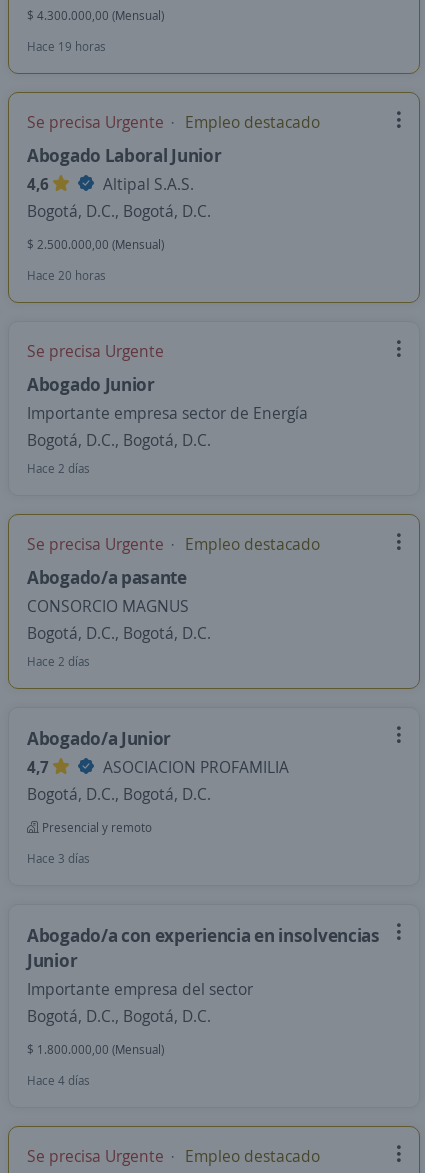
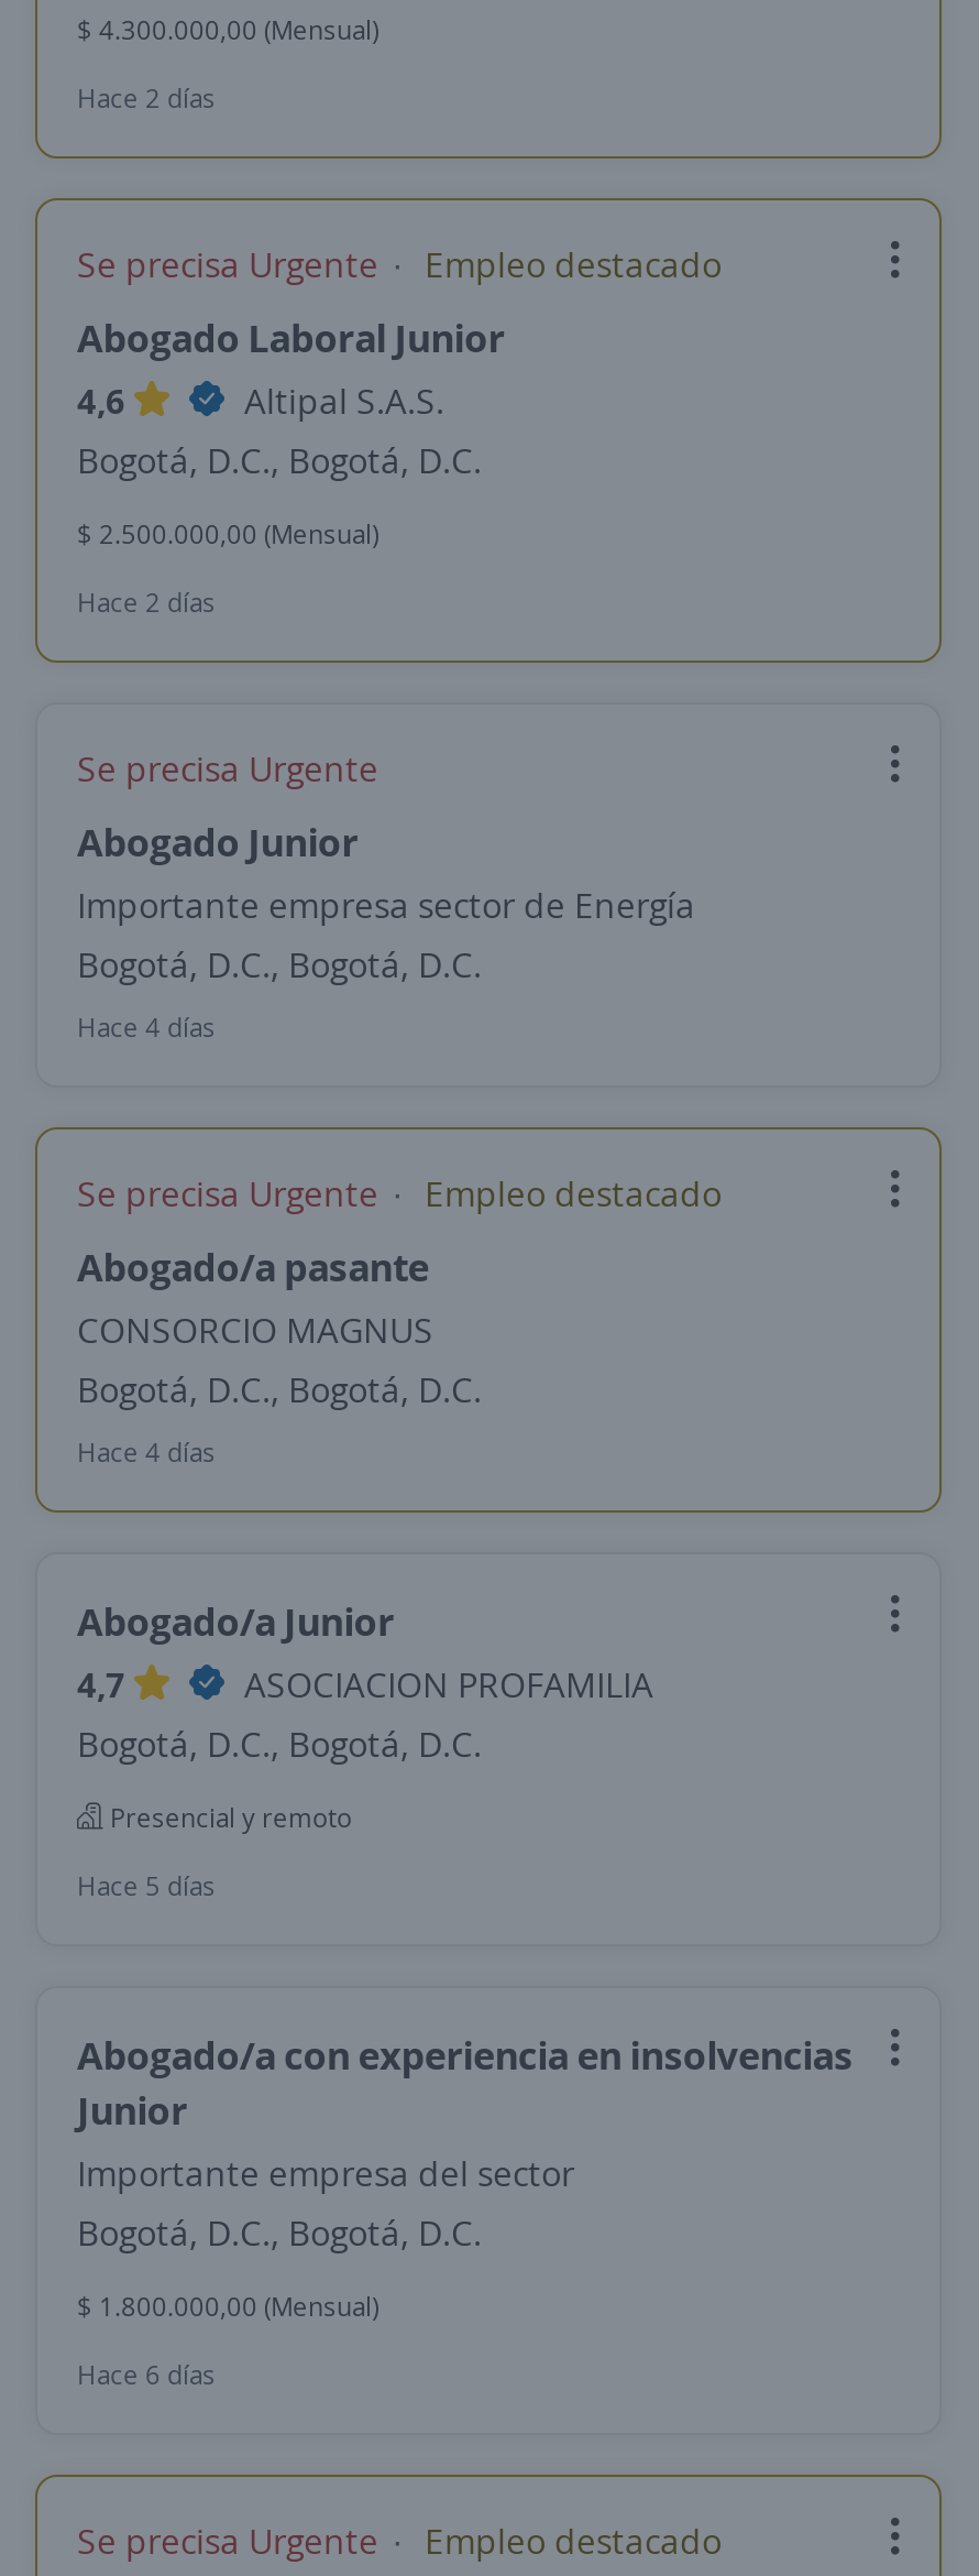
[27,38,106,55] Hace 19 horas -> [77,79,216,117] Hace 2 días
[27,267,106,284] Hace 20 horas -> [77,583,216,621] Hace 2 días
[27,460,90,477] Hace 2 días -> [77,1008,216,1046] Hace 4 días
[27,653,90,670] Hace 2 días -> [77,1433,216,1471] Hace 4 días
[27,850,90,867] Hace 3 días -> [77,1867,216,1904] Hace 5 días
[27,1072,90,1089] Hace 4 días -> [77,2356,216,2393] Hace 6 días

